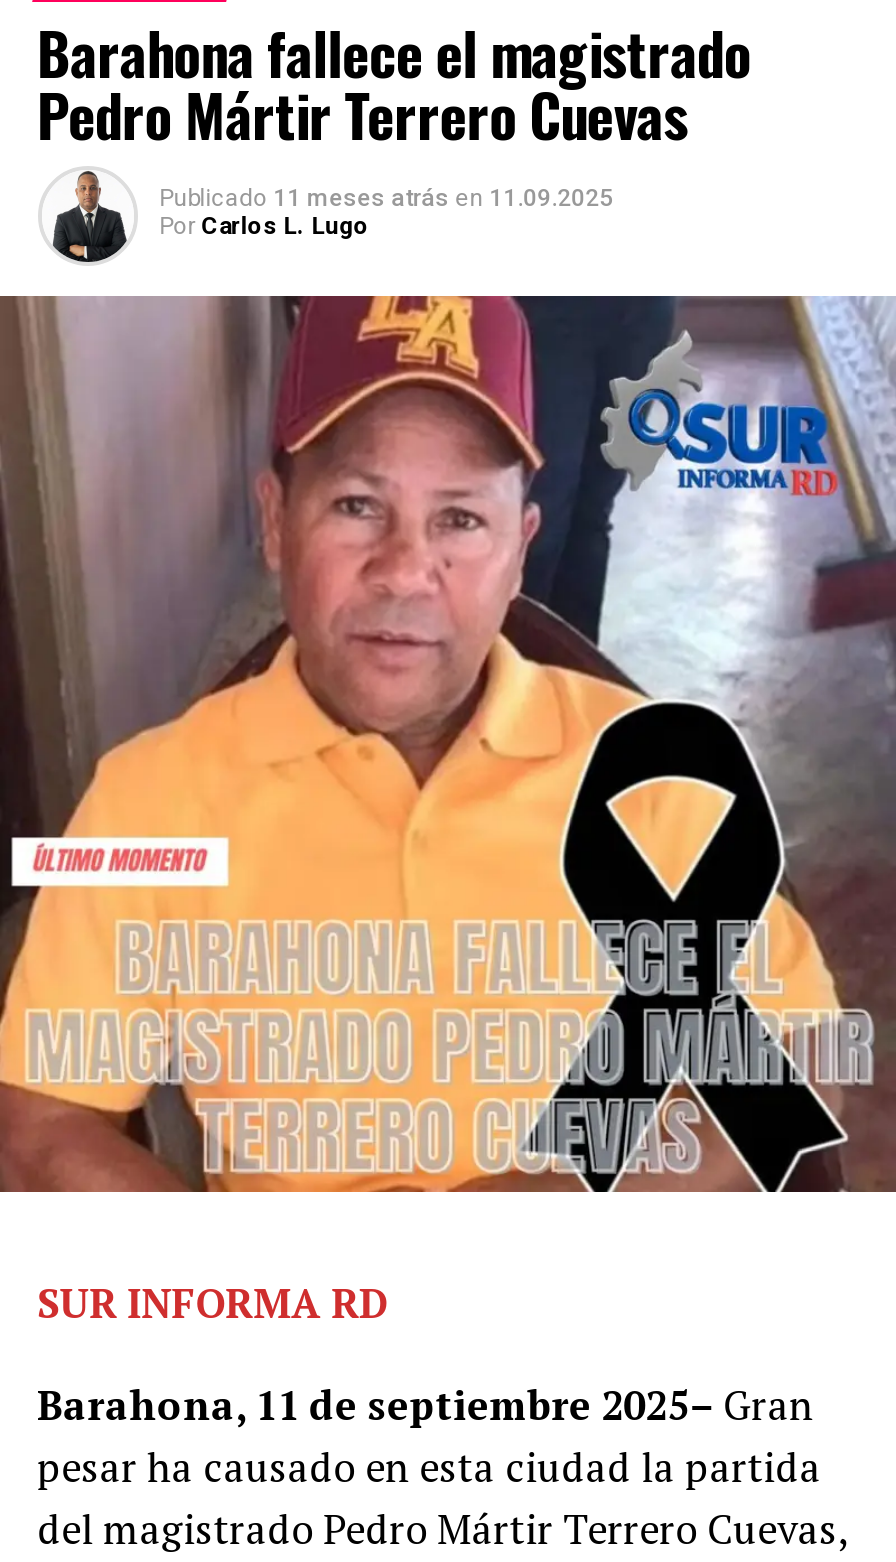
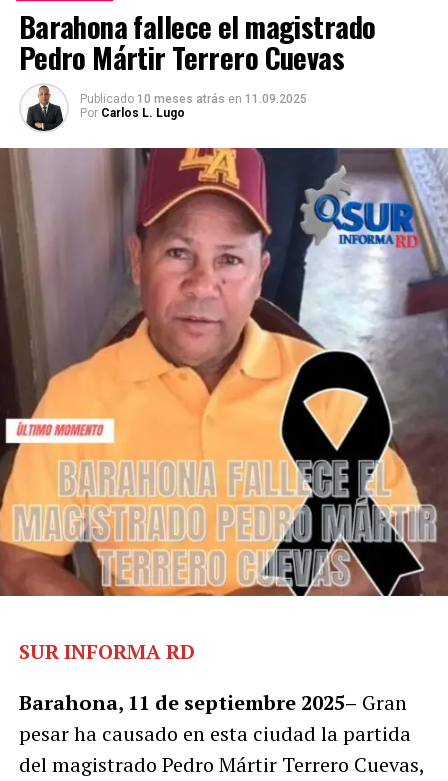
[159,184,613,212] Publicado 11 meses atrás en 11.09.2025 -> [80,92,307,106] Publicado 10 meses atrás en 11.09.2025

